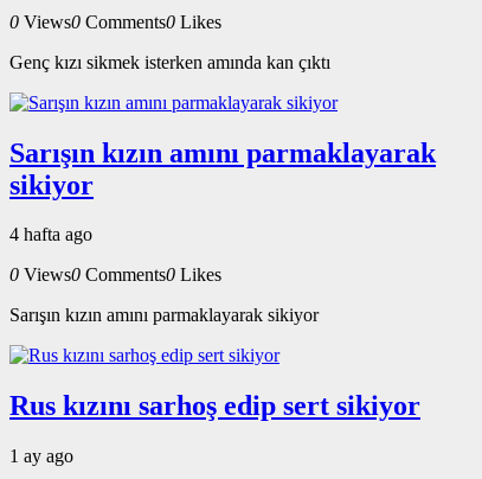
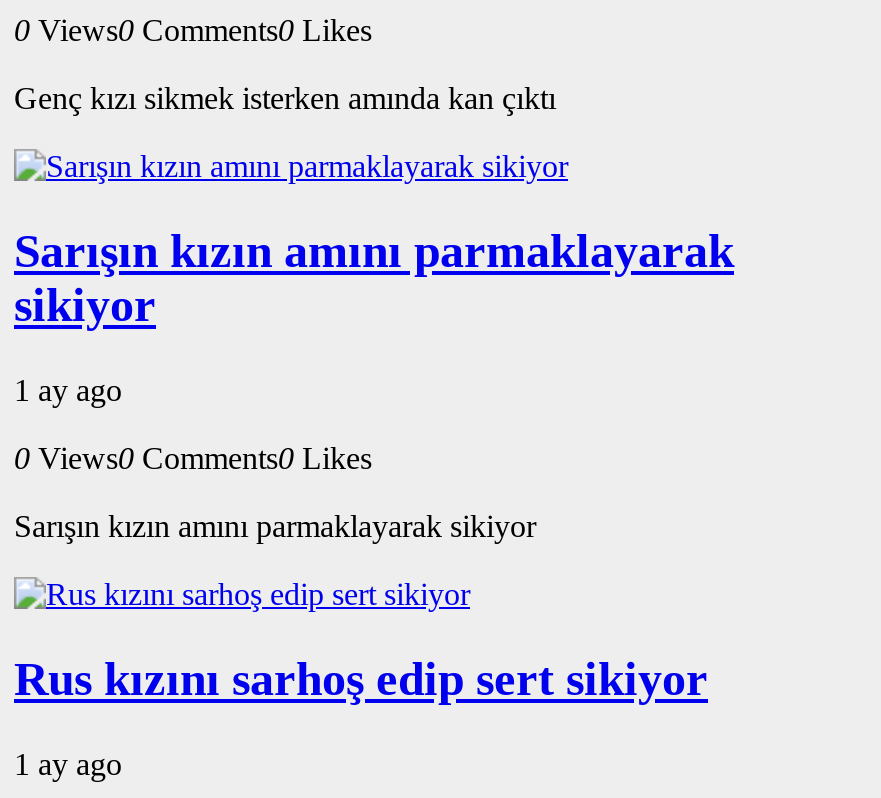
[9,225,92,245] 4 hafta ago -> [14,373,122,407] 1 ay ago

